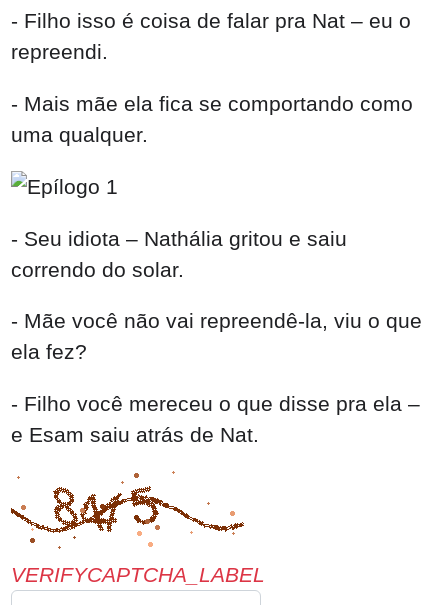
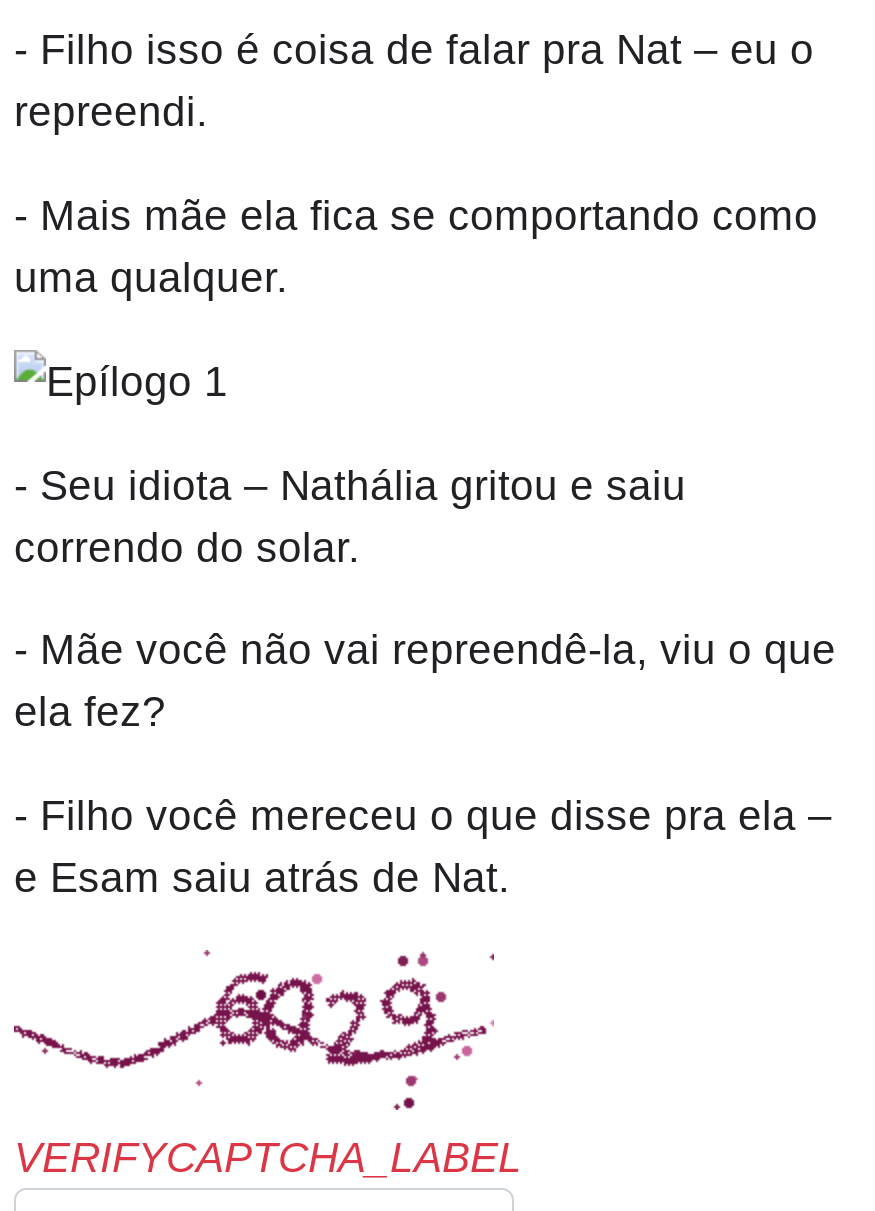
[10,470,251,551] [image] -> [12,948,496,1112] [image]

